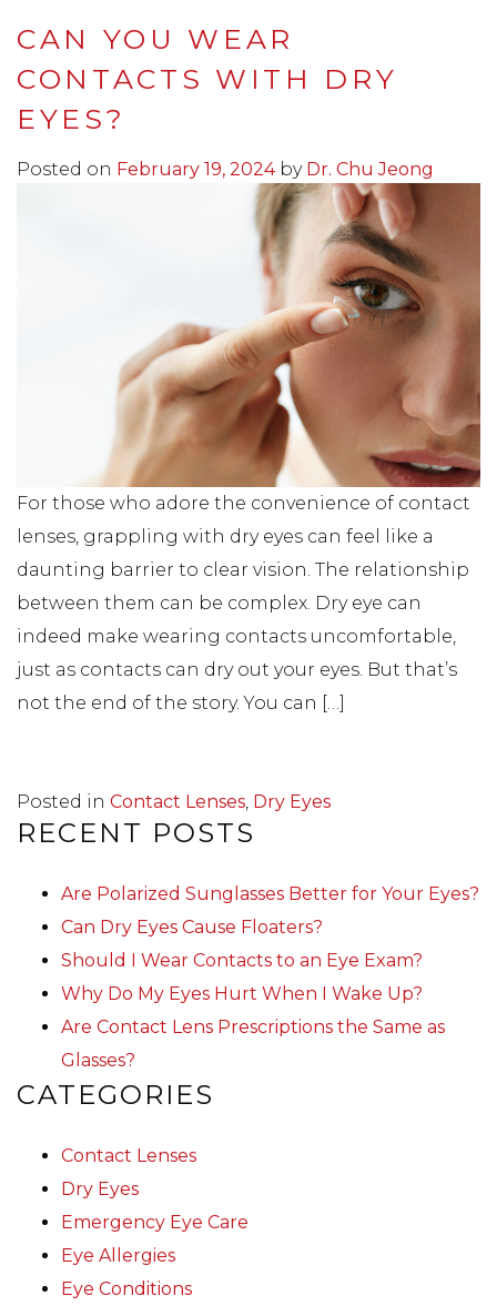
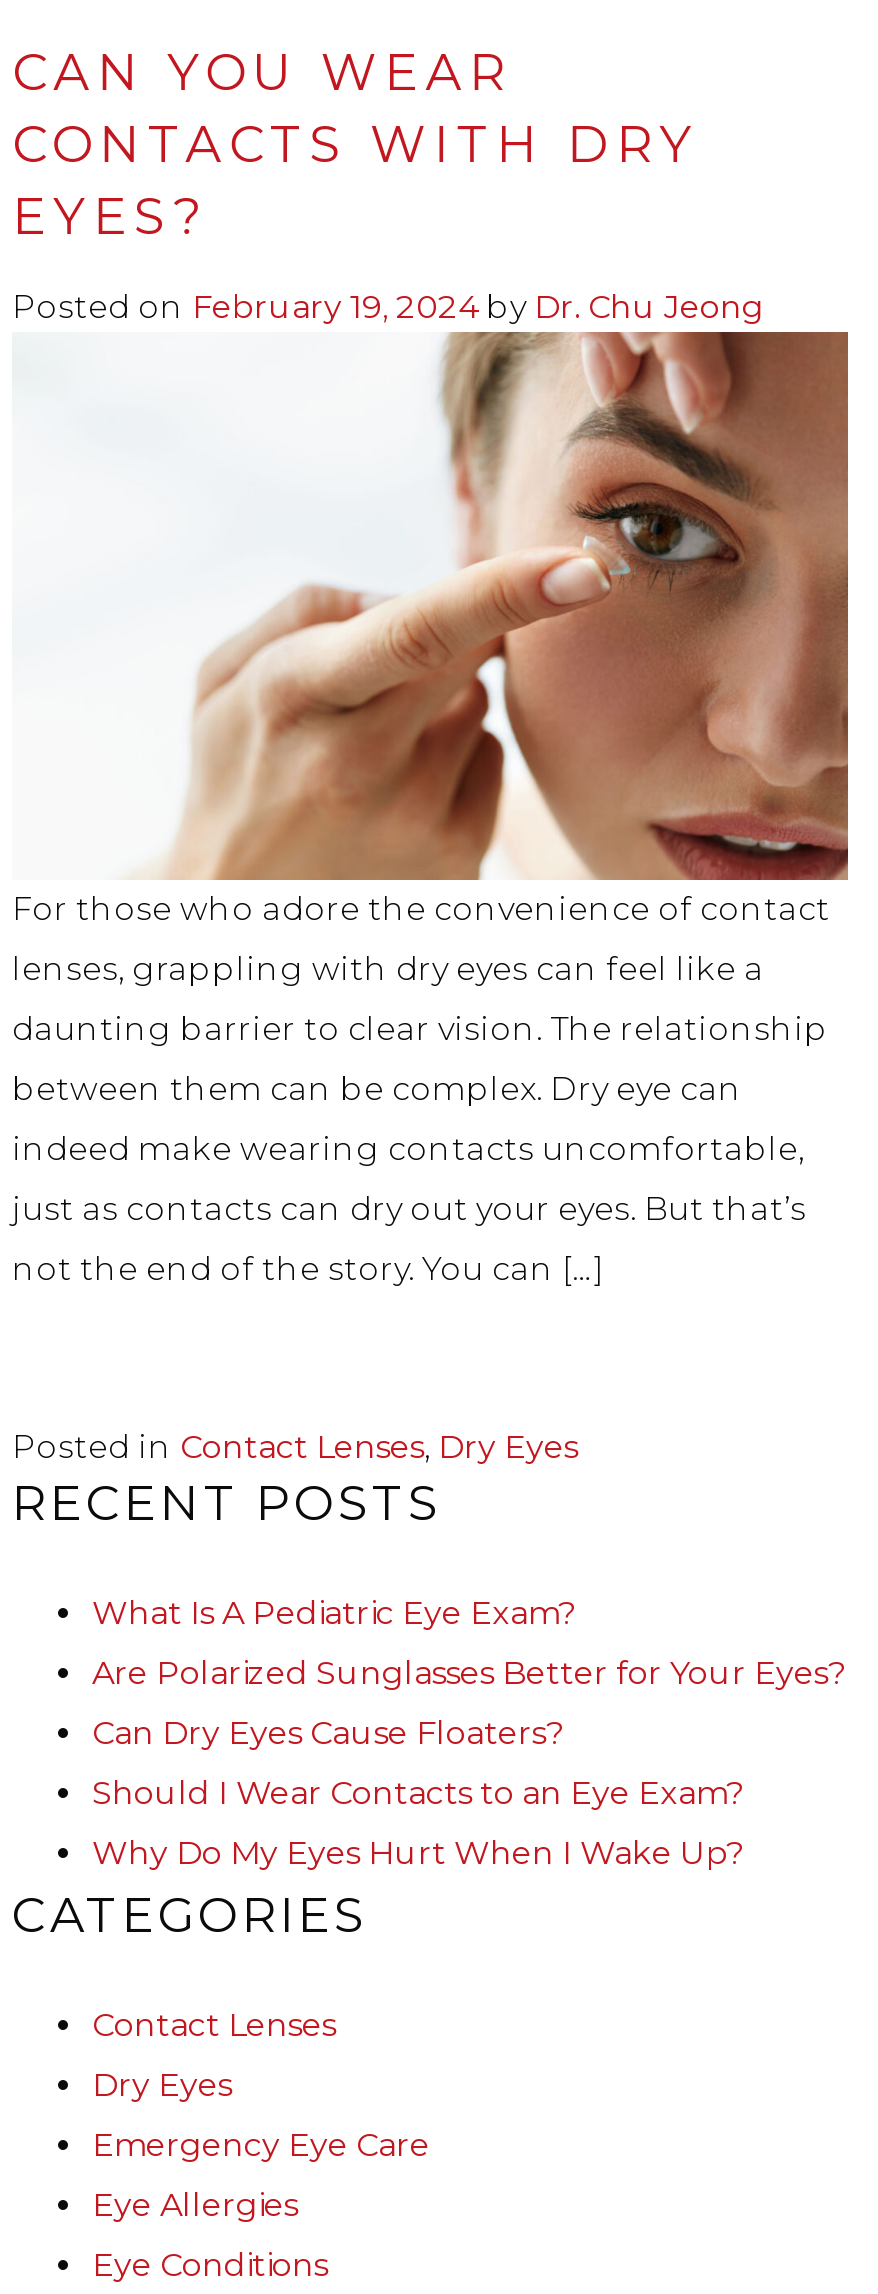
none -> [92,1593,576,1631] What Is A Pediatric Eye Exam?
moved [61,883,479,1004] -> [92,1653,846,1871]: Are Polarized Sunglasses Better for Your Eyes? | Can Dry Eyes Cause Floaters? | Should I Wear Contacts to an Eye Exam? | Why Do My Eyes Hurt When I Wake Up?
[61,1016,445,1071] Are Contact Lens Prescriptions the Same as | Glasses? -> none

